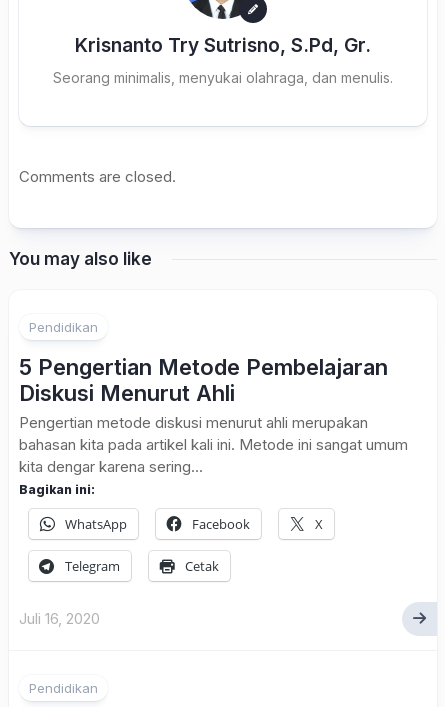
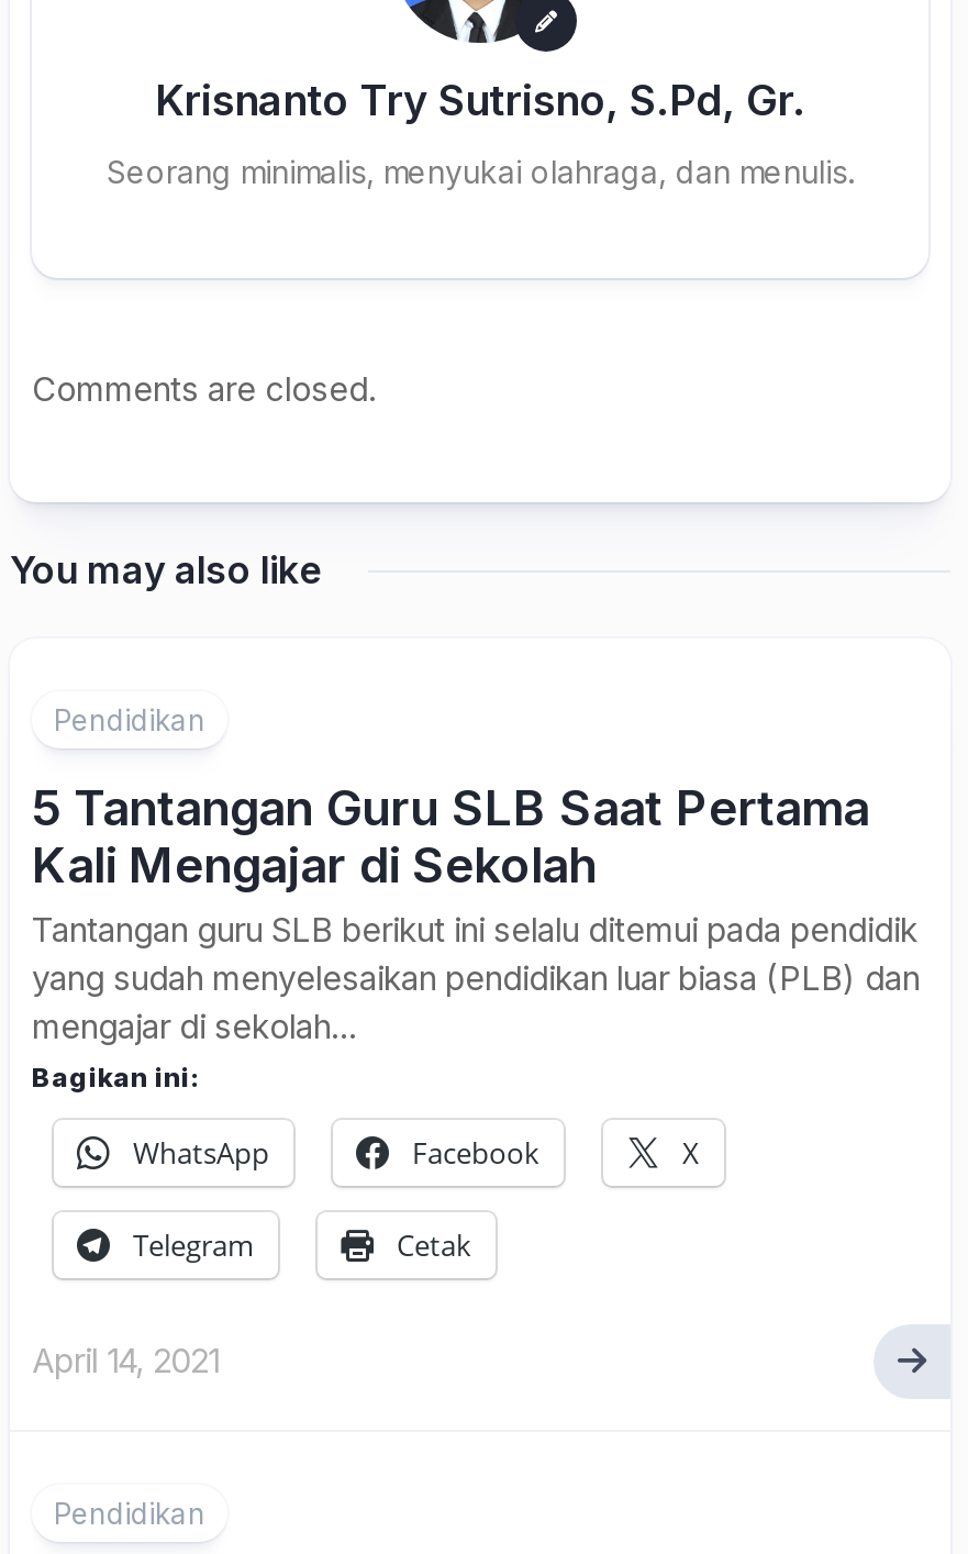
[19,354,408,476] 5 Pengertian Metode Pembelajaran | Diskusi Menurut Ahli | Pengertian metode diskusi menurut ahli merupakan | bahasan kita pada artikel kali ini. Metode ini sangat umum | kita dengar karena sering... -> [32,779,920,1047] 5 Tantangan Guru SLB Saat Pertama | Kali Mengajar di Sekolah | Tantangan guru SLB berikut ini selalu ditemui pada pendidik | yang sudah menyelesaikan pendidikan luar biasa (PLB) dan | mengajar di sekolah...
[19,609,100,628] Juli 16, 2020 -> [32,1339,219,1381] April 14, 2021

